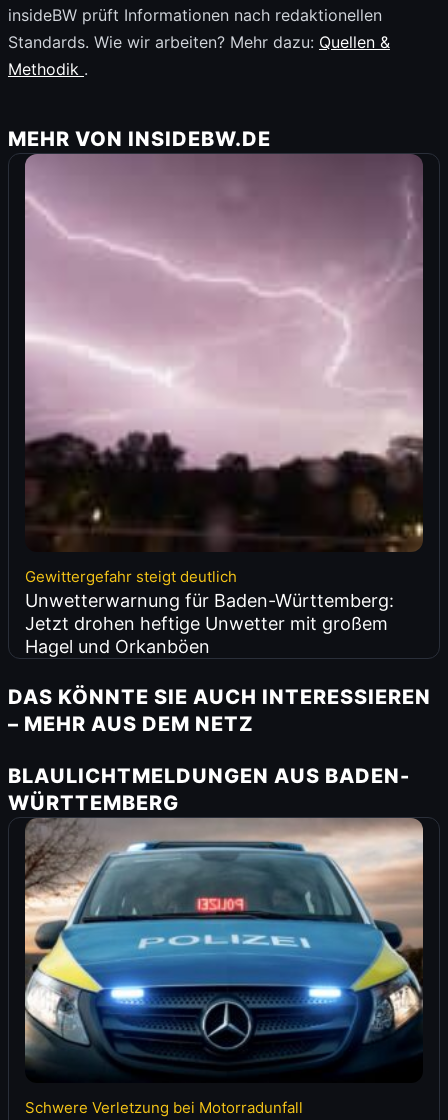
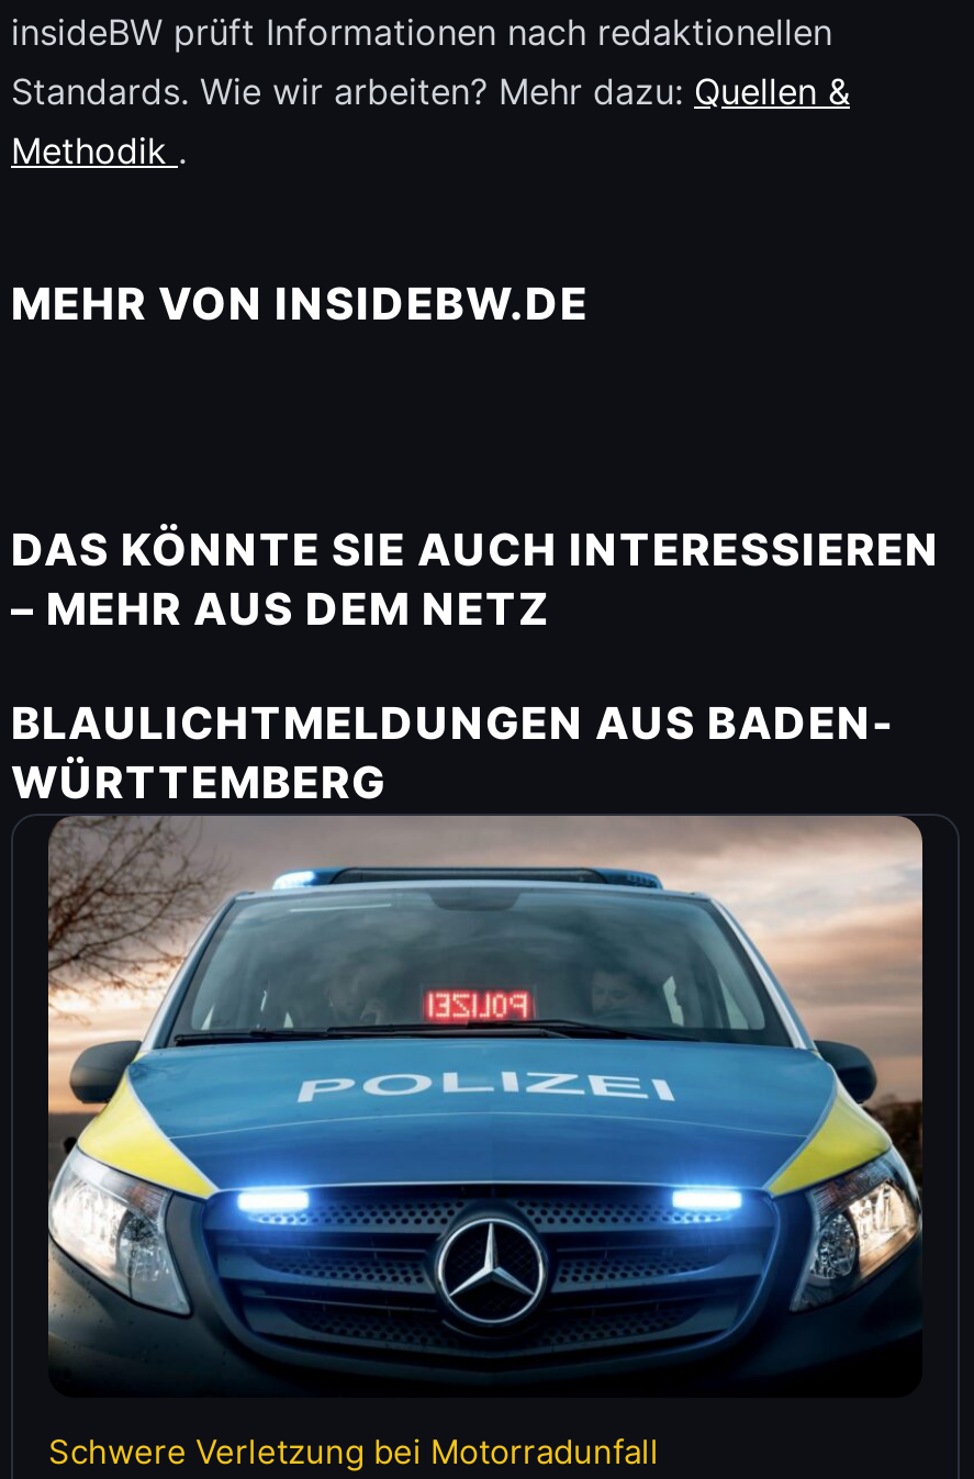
[24,153,424,657] [image] | Gewittergefahr steigt deutlich | Unwetterwarnung für Baden-Württemberg: | Jetzt drohen heftige Unwetter mit großem | Hagel und Orkanböen -> none

